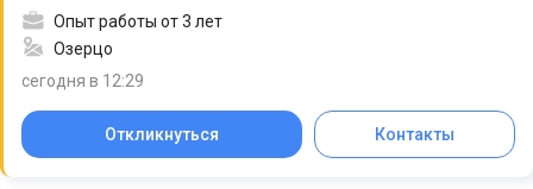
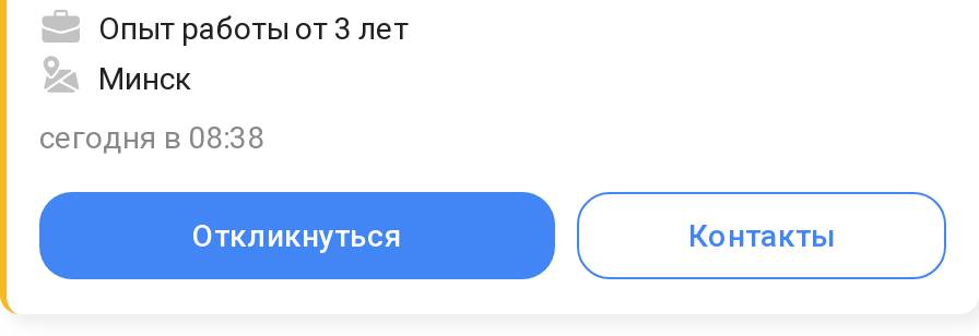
[54,40,113,59] Озерцо -> [98,62,190,97] Минск
[21,72,144,91] сегодня в 12:29 -> [39,121,264,156] сегодня в 08:38

